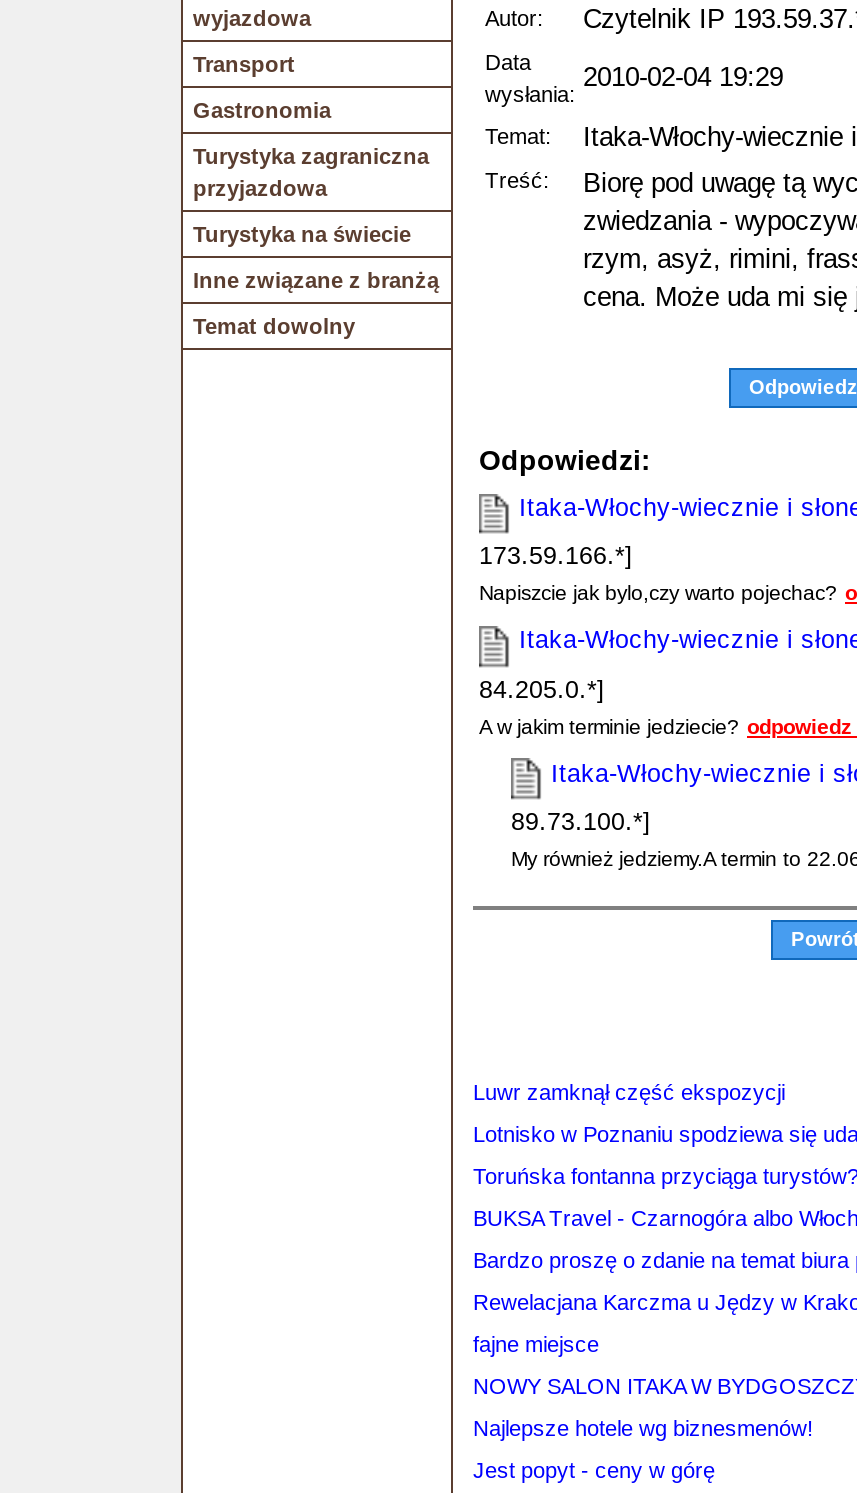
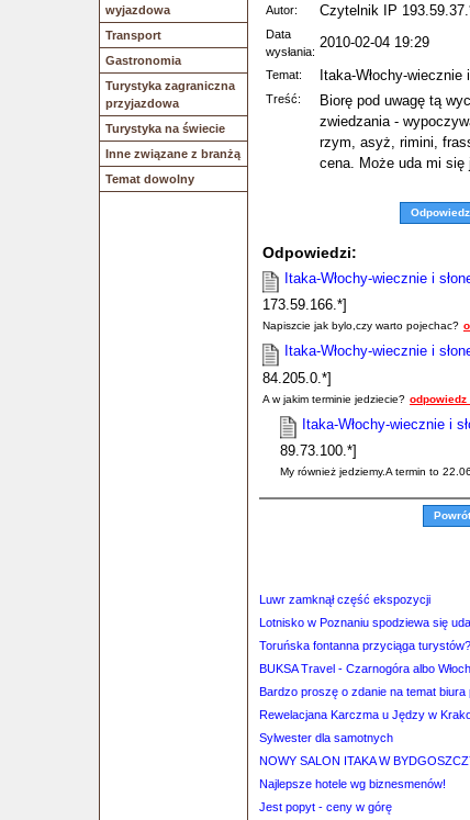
[473,1332,599,1356] fajne miejsce -> [259,731,393,744] Sylwester dla samotnych

